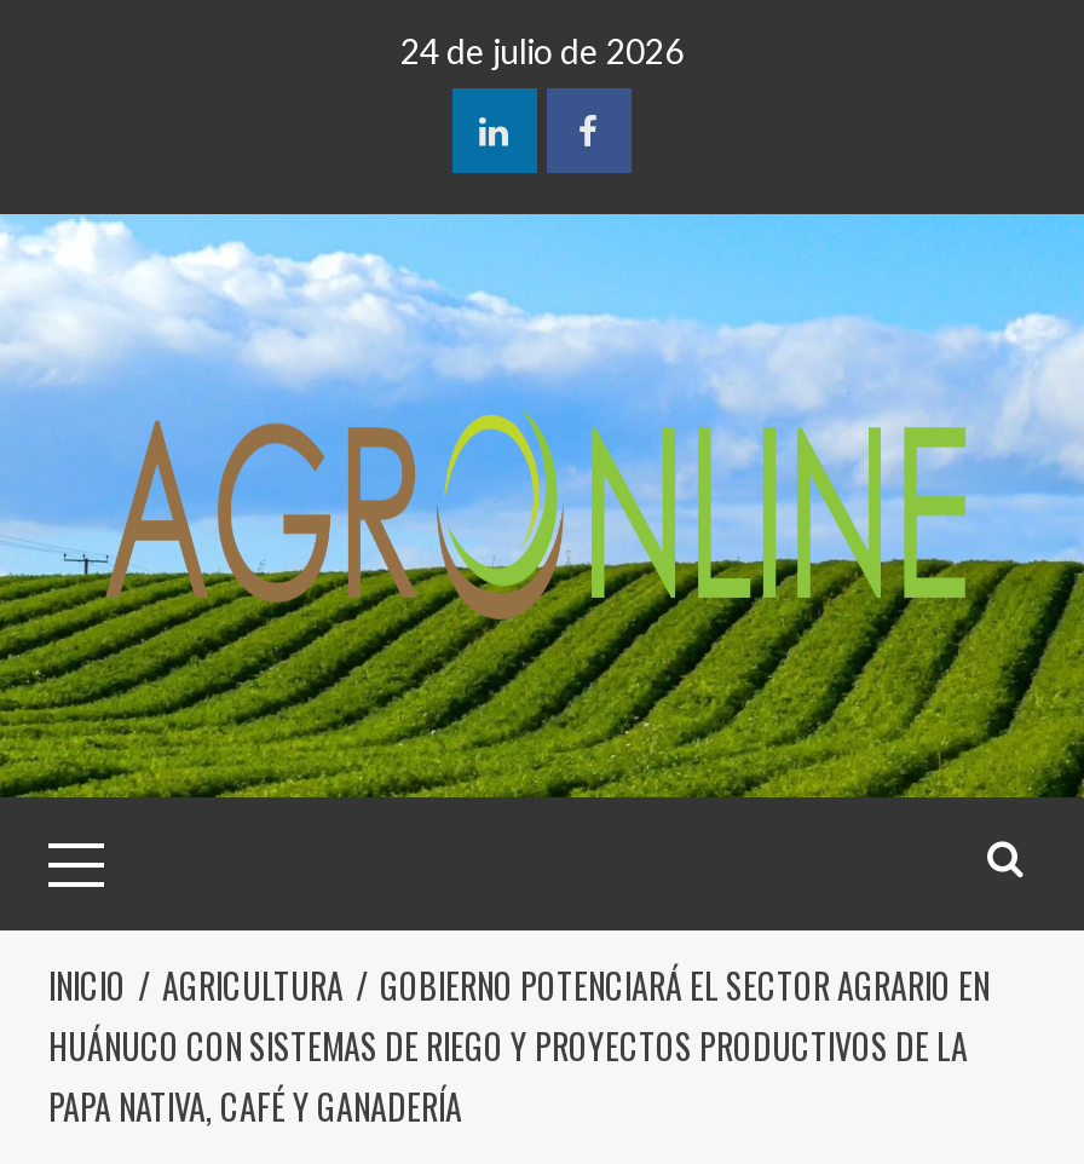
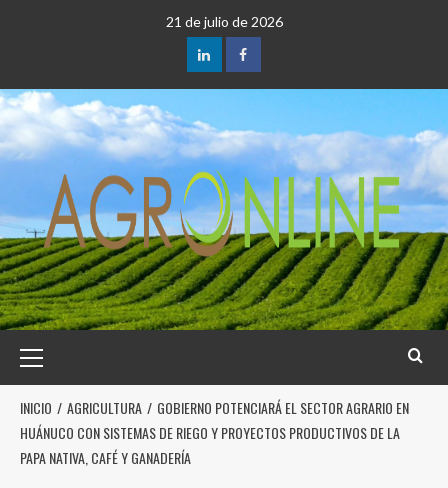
[400,30,684,71] 24 de julio de 2026 -> [165,13,282,30] 21 de julio de 2026

